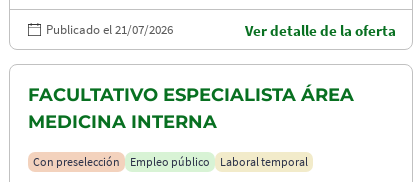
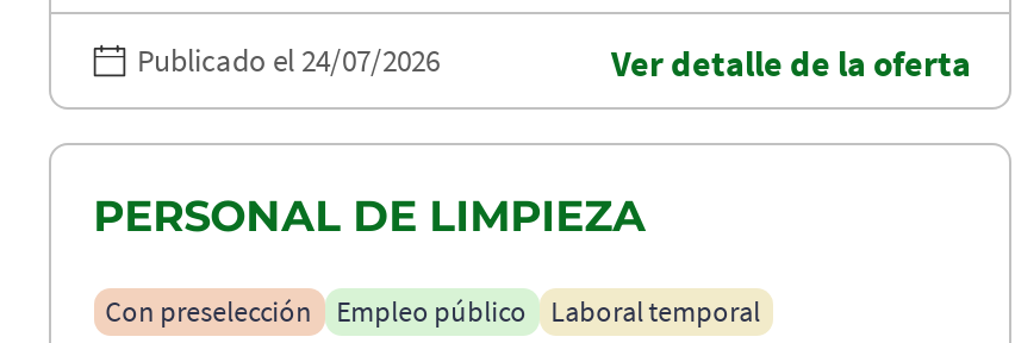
[46,21,173,38] Publicado el 21/07/2026 -> [137,40,440,80] Publicado el 24/07/2026
[28,84,354,133] FACULTATIVO ESPECIALISTA ÁREA | MEDICINA INTERNA -> [93,191,646,243] PERSONAL DE LIMPIEZA

